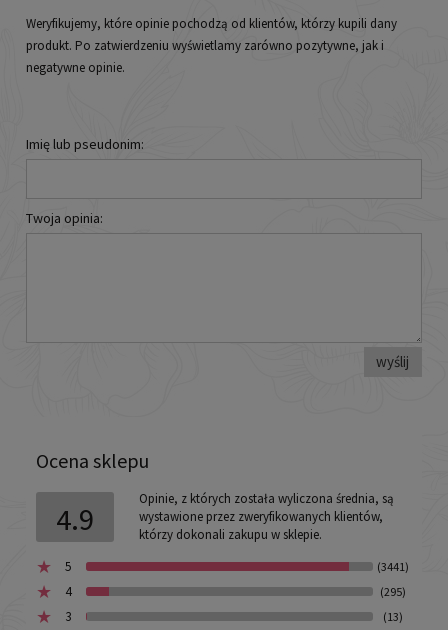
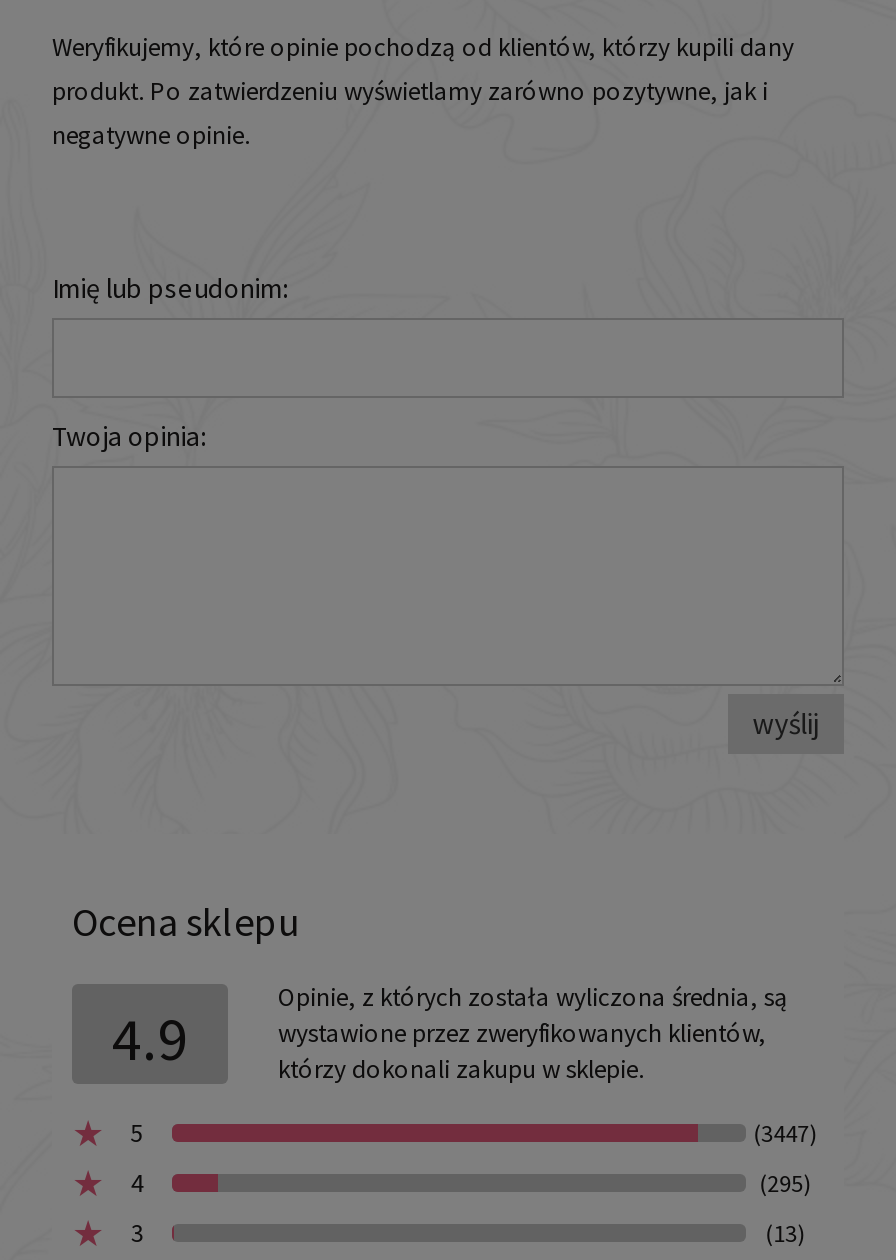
[377,559,409,574] (3441) -> [753,1119,817,1149] (3447)

